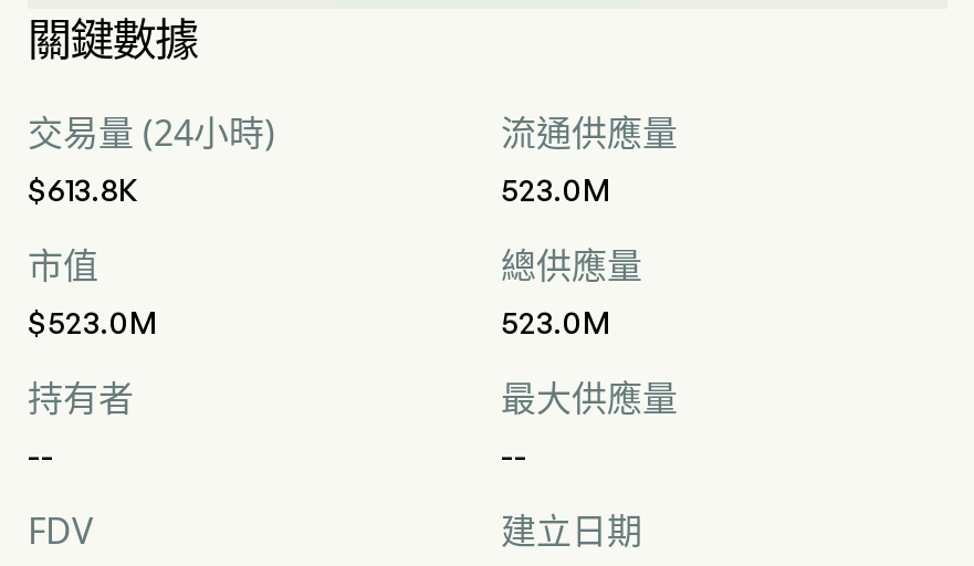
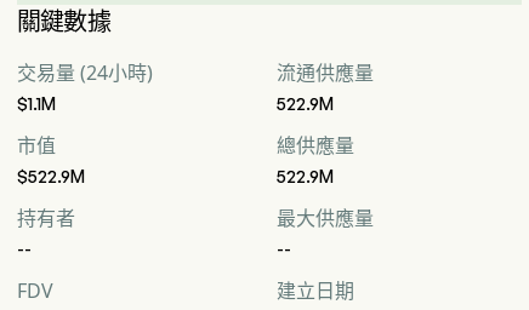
[28,170,138,208] $613.8K -> [17,93,56,114] $1.1M
[501,170,609,208] 523.0M -> [277,93,334,114] 522.9M
[28,303,156,340] $523.0M -> [17,166,85,186] $522.9M
[501,303,609,340] 523.0M -> [277,166,334,186] 522.9M

